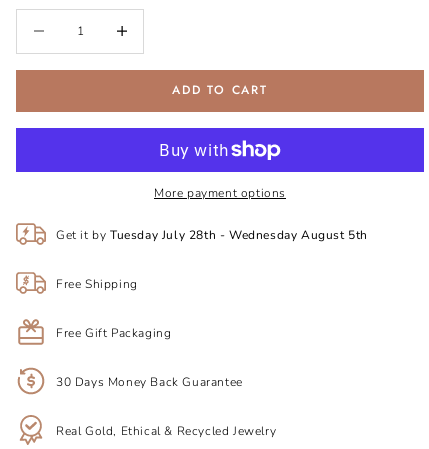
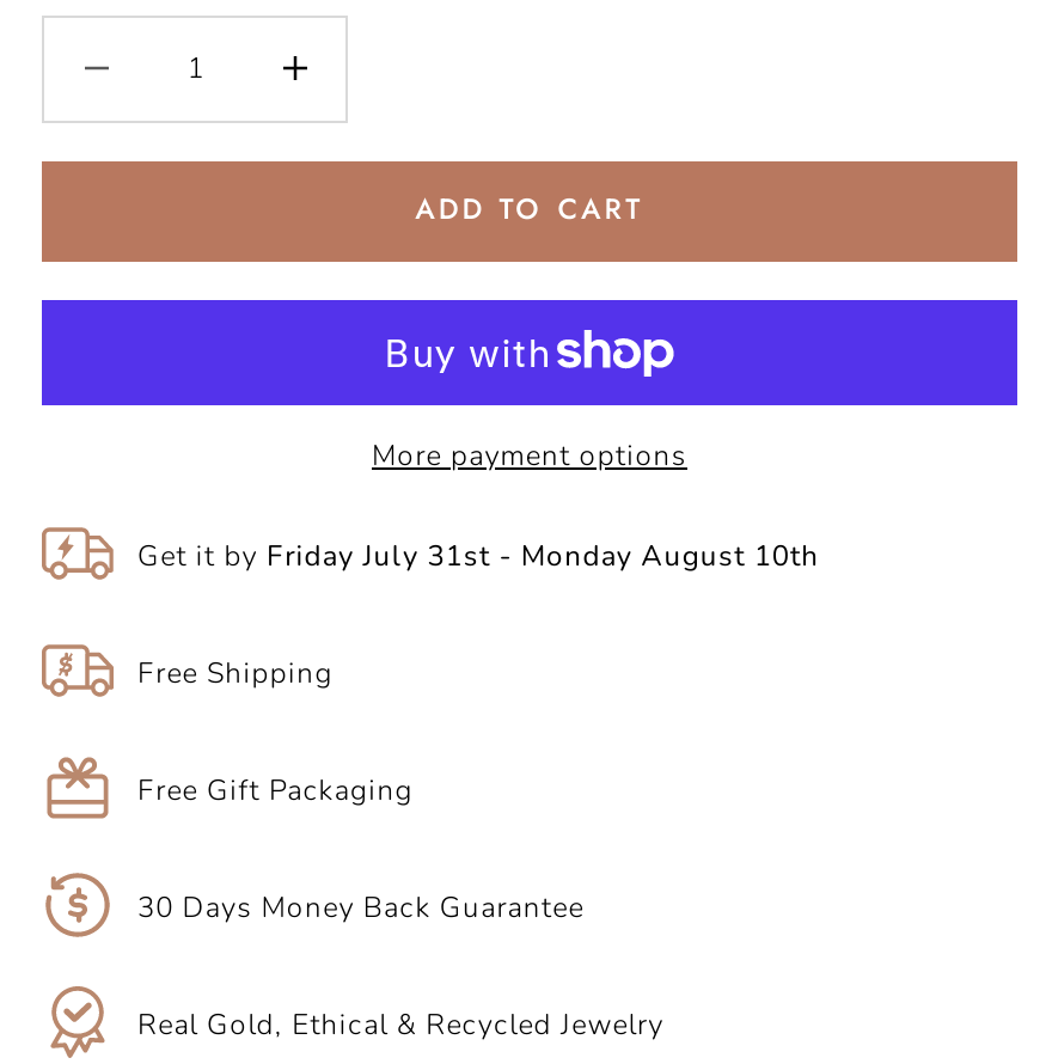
[56,227,368,243] Get it by Tuesday July 28th - Wednesday August 5th -> [137,536,819,574] Get it by Friday July 31st - Monday August 10th

